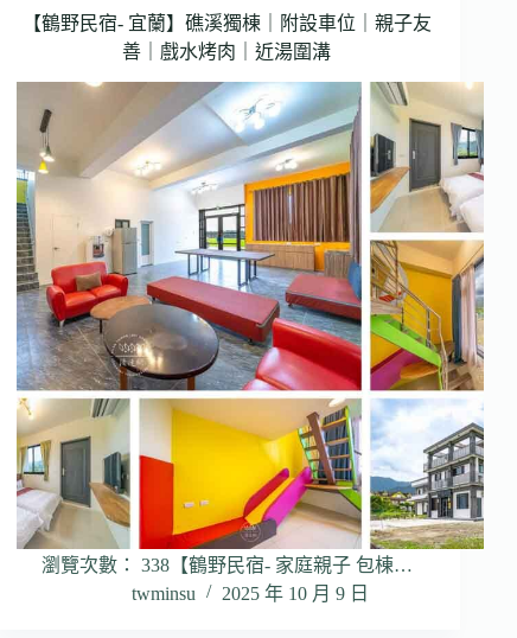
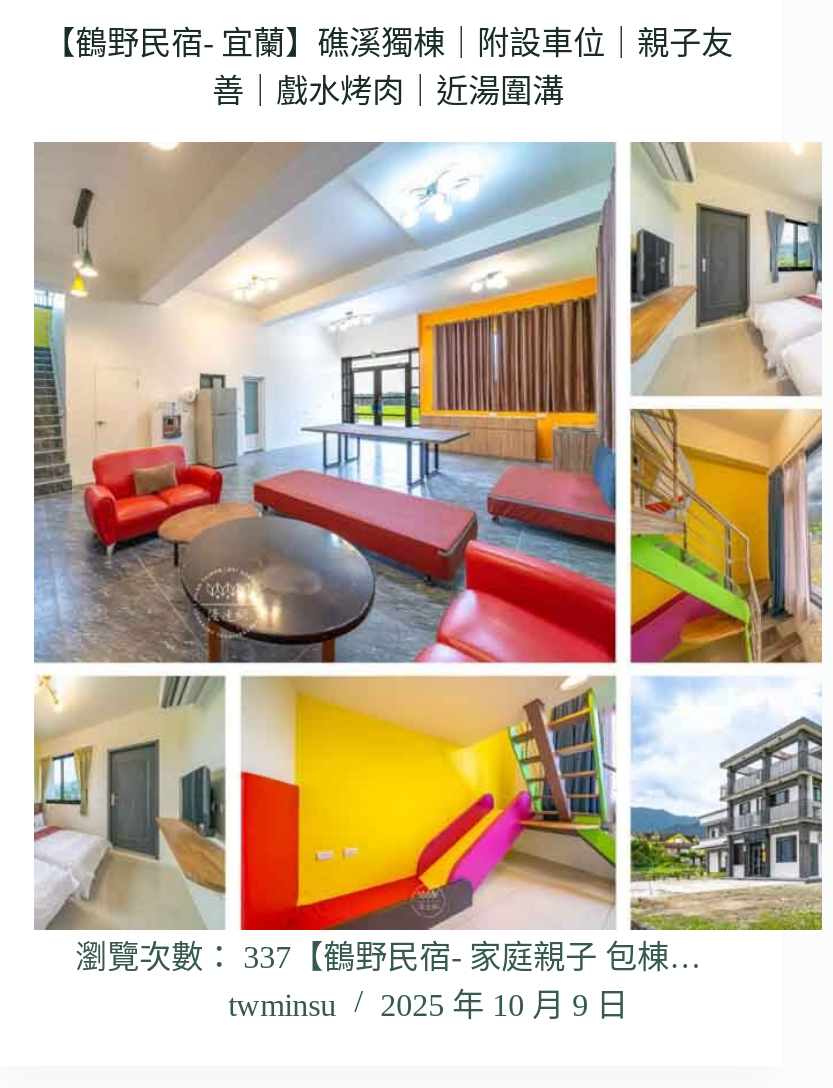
[41,555,412,575] 瀏覽次數： 338【鶴野民宿- 家庭親子 包棟… -> [75,940,701,974] 瀏覽次數： 337【鶴野民宿- 家庭親子 包棟…

